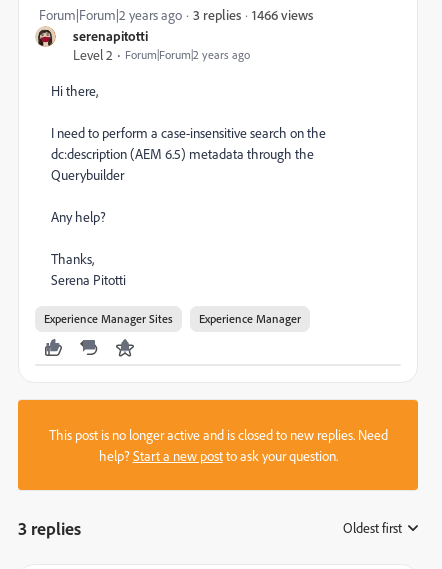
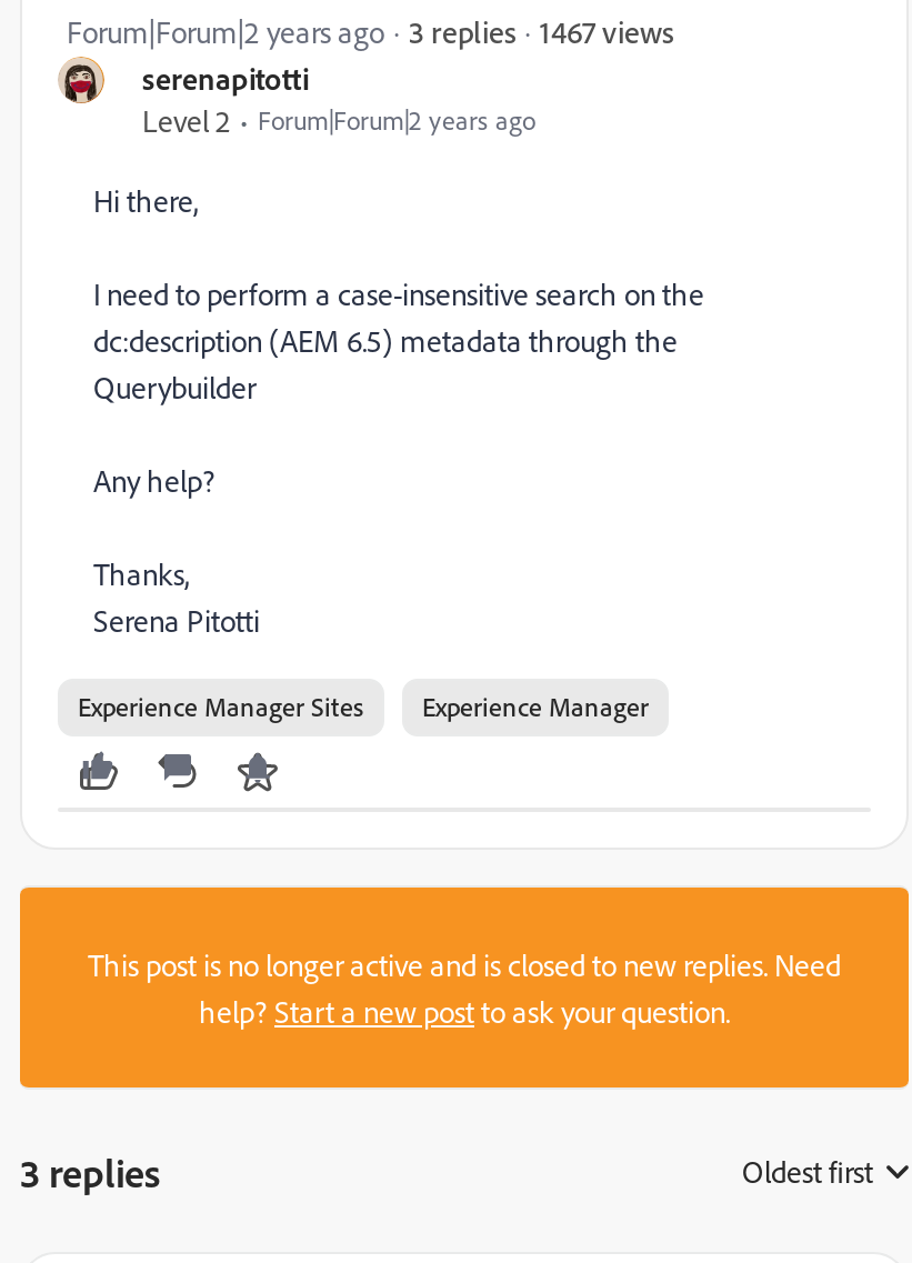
[252,5,313,22] 1466 views -> [540,11,673,49] 1467 views

